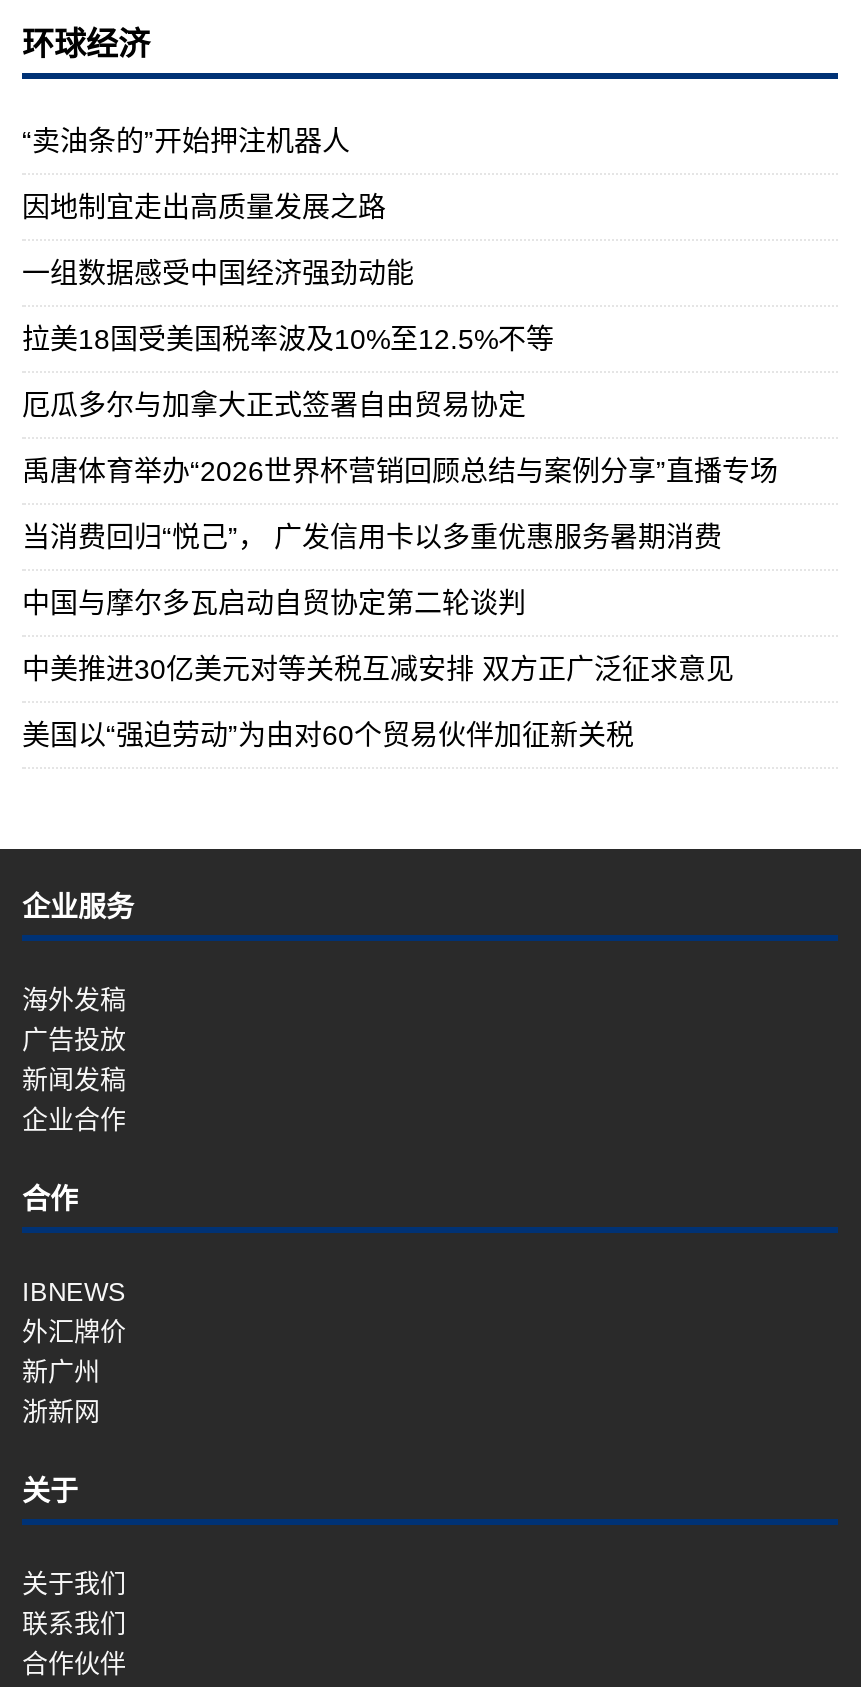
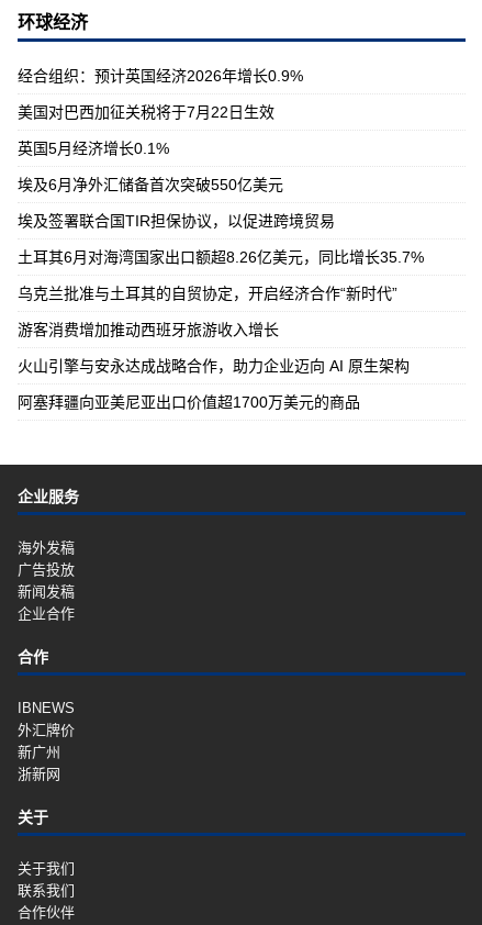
[22,126,350,158] “卖油条的”开始押注机器人 -> [18,67,303,85] 经合组织：预计英国经济2026年增长0.9%
[22,192,386,224] 因地制宜走出高质量发展之路 -> [18,104,274,121] 美国对巴西加征关税将于7月22日生效
[22,258,414,290] 一组数据感受中国经济强劲动能 -> [18,140,169,157] 英国5月经济增长0.1%
[22,324,554,356] 拉美18国受美国税率波及10%至12.5%不等 -> [18,176,283,194] 埃及6月净外汇储备首次突破550亿美元
[22,390,526,422] 厄瓜多尔与加拿大正式签署自由贸易协定 -> [18,212,335,230] 埃及签署联合国TIR担保协议，以促进跨境贸易
[22,456,778,488] 禹唐体育举办“2026世界杯营销回顾总结与案例分享”直播专场 -> [18,249,424,266] 土耳其6月对海湾国家出口额超8.26亿美元，同比增长35.7%
[22,522,722,554] 当消费回归“悦己”， 广发信用卡以多重优惠服务暑期消费 -> [18,285,397,302] 乌克兰批准与土耳其的自贸协定，开启经济合作“新时代”
[22,588,526,620] 中国与摩尔多瓦启动自贸协定第二轮谈判 -> [18,321,279,339] 游客消费增加推动西班牙旅游收入增长
[22,654,734,686] 中美推进30亿美元对等关税互减安排 双方正广泛征求意见 -> [18,357,410,375] 火山引擎与安永达成战略合作，助力企业迈向 AI 原生架构
[22,720,634,752] 美国以“强迫劳动”为由对60个贸易伙伴加征新关税 -> [18,394,360,411] 阿塞拜疆向亚美尼亚出口价值超1700万美元的商品

